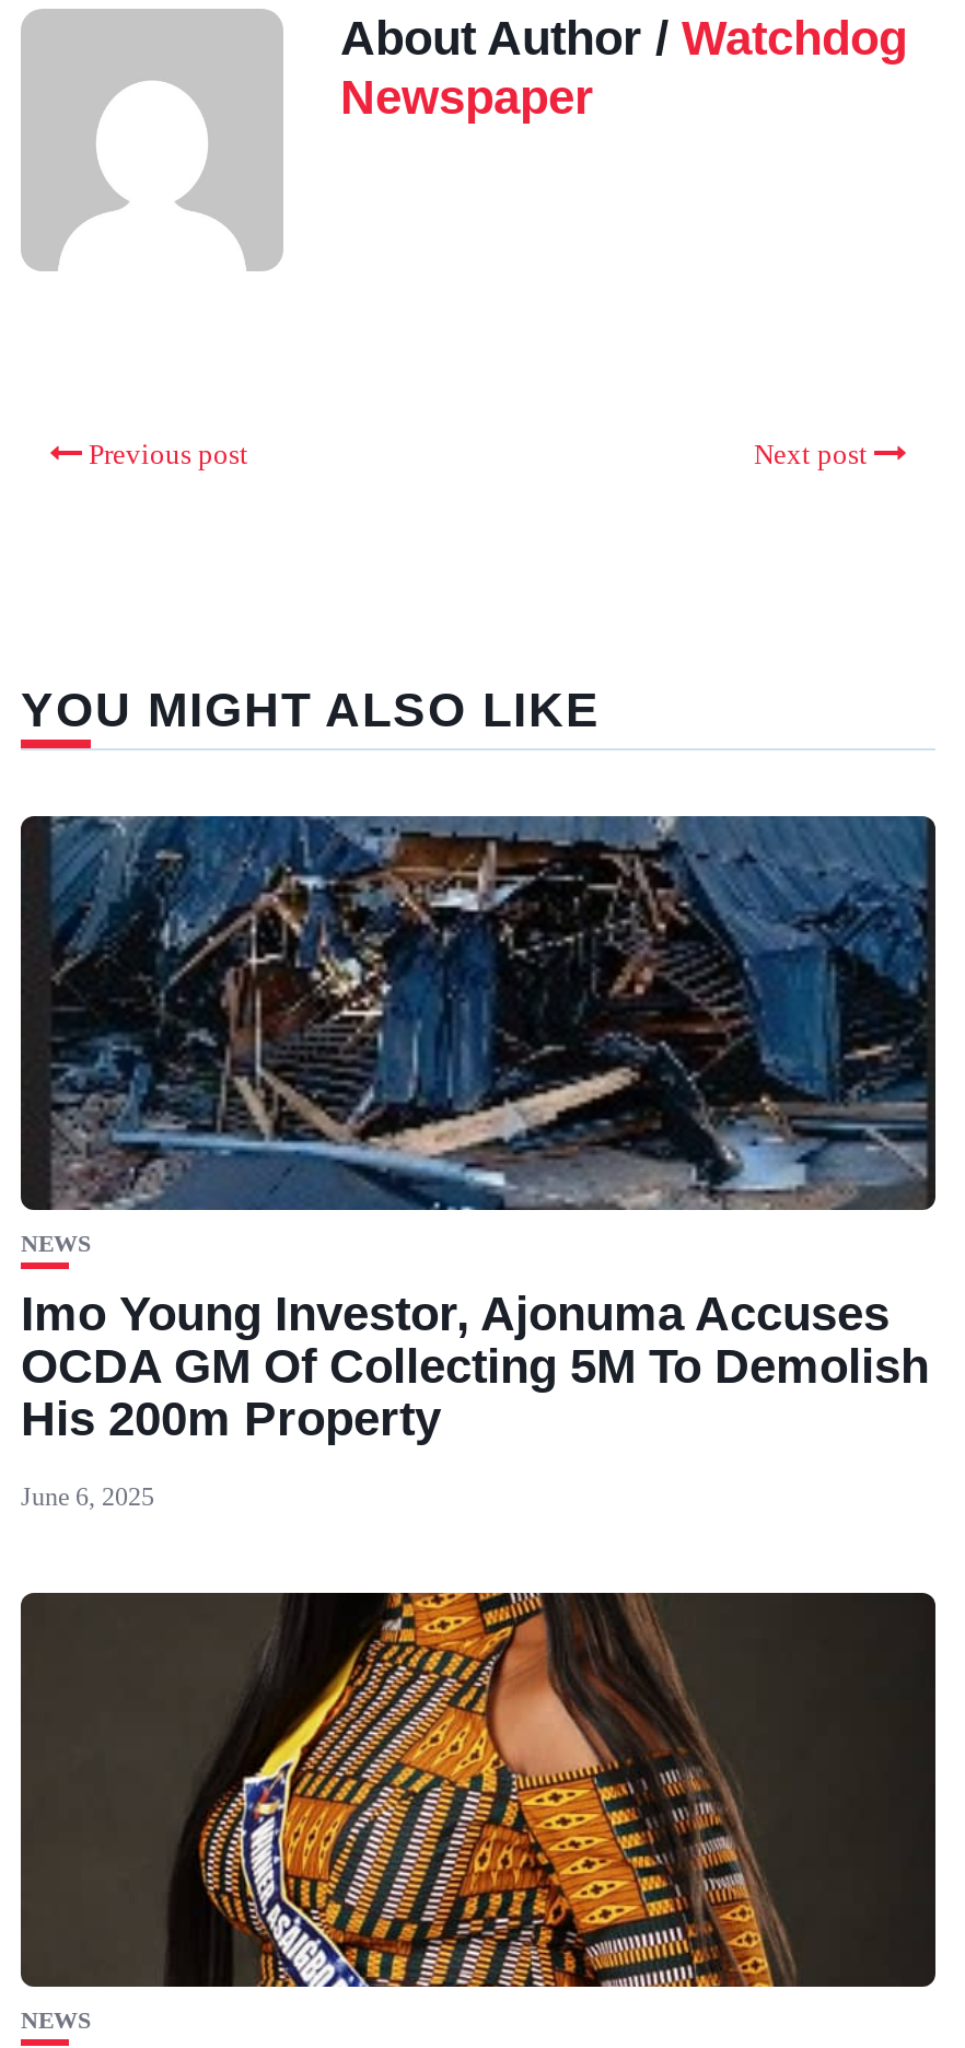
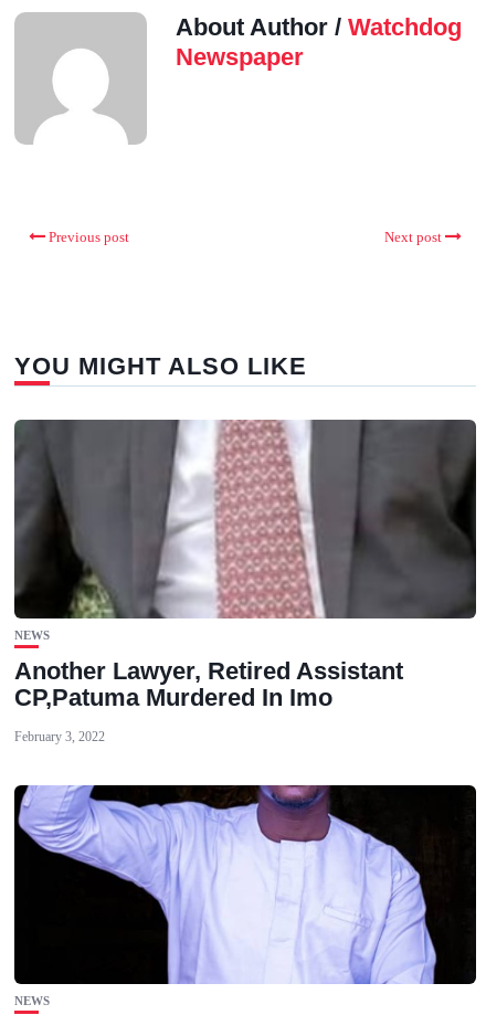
[21,814,933,1446] [image] | Imo Young Investor, Ajonuma Accuses | OCDA GM Of Collecting 5M To Demolish | His 200m Property -> [14,420,474,711] [image] | Another Lawyer, Retired Assistant | CP,Patuma Murdered In Imo
[21,1481,154,1511] June 6, 2025 -> [14,729,105,744] February 3, 2022
[21,1591,933,1989] [image] -> [15,784,474,985] [image]

